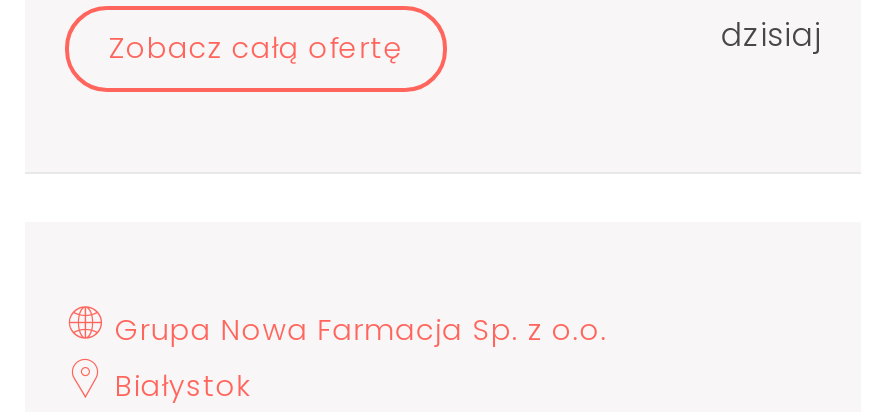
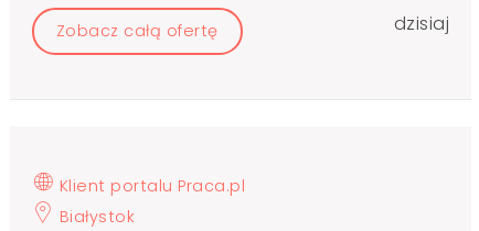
[106,309,608,349] Grupa Nowa Farmacja Sp. z o.o. -> [55,175,245,197] Klient portalu Praca.pl

